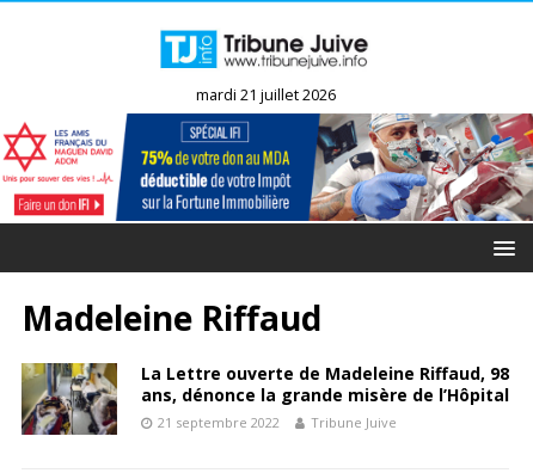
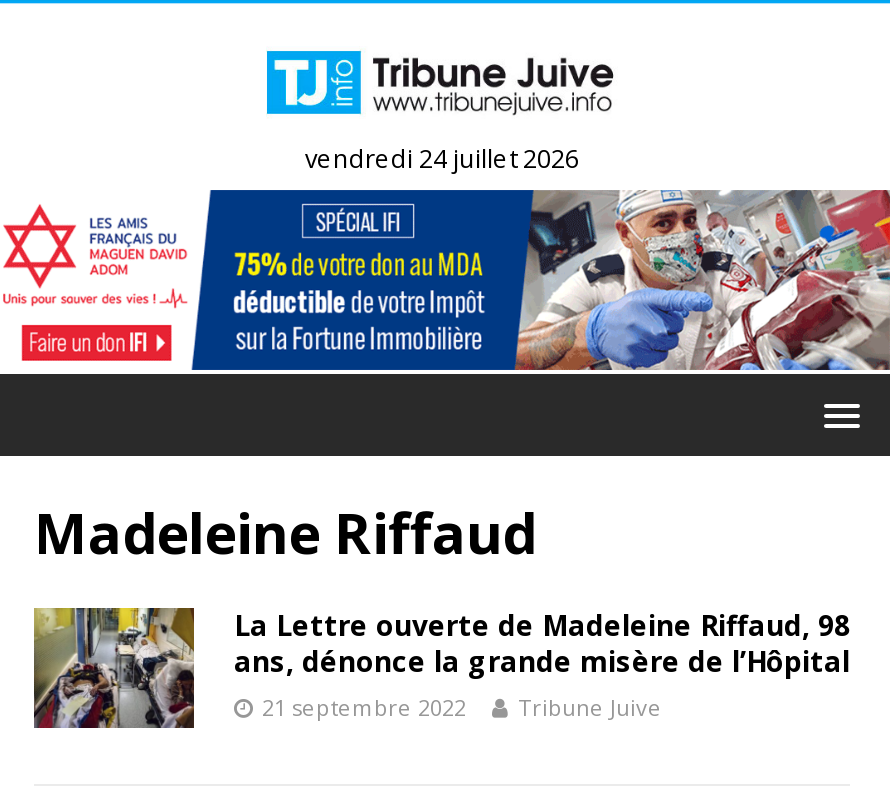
[195,85,335,106] mardi 21 juillet 2026 -> [305,143,579,177] vendredi 24 juillet 2026

